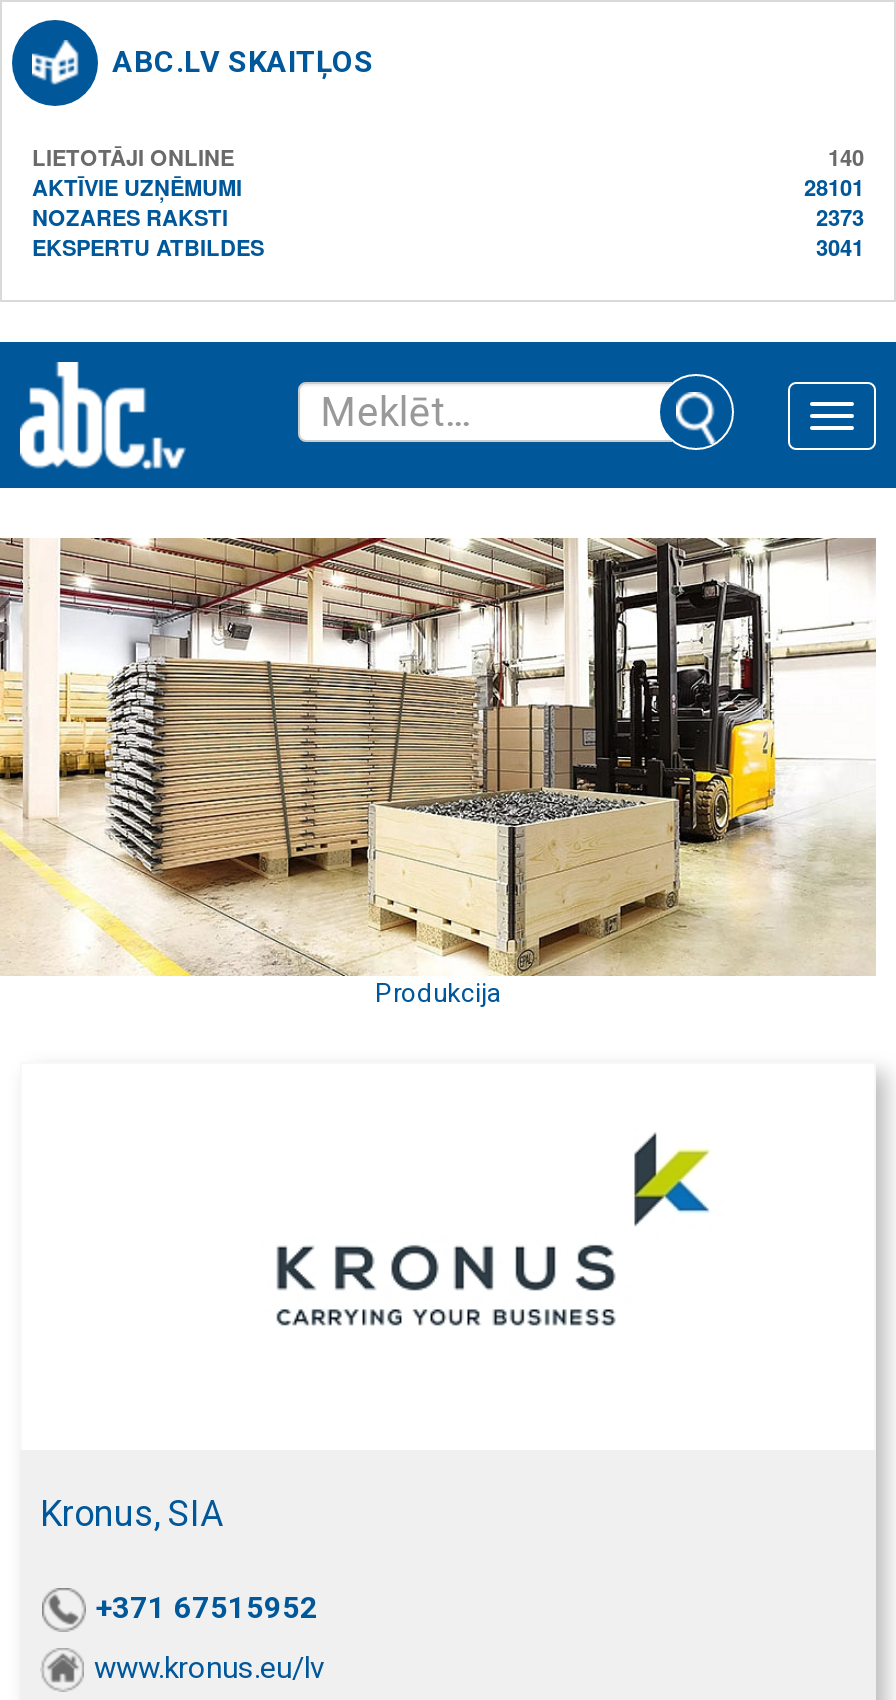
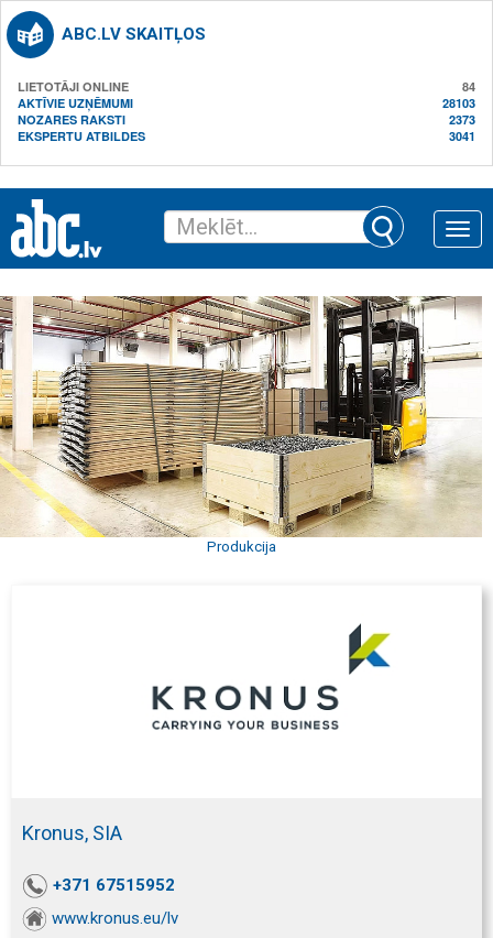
[828,142,864,172] 140 -> [462,78,475,95] 84
[804,172,864,202] 28101 -> [442,95,475,111] 28103

